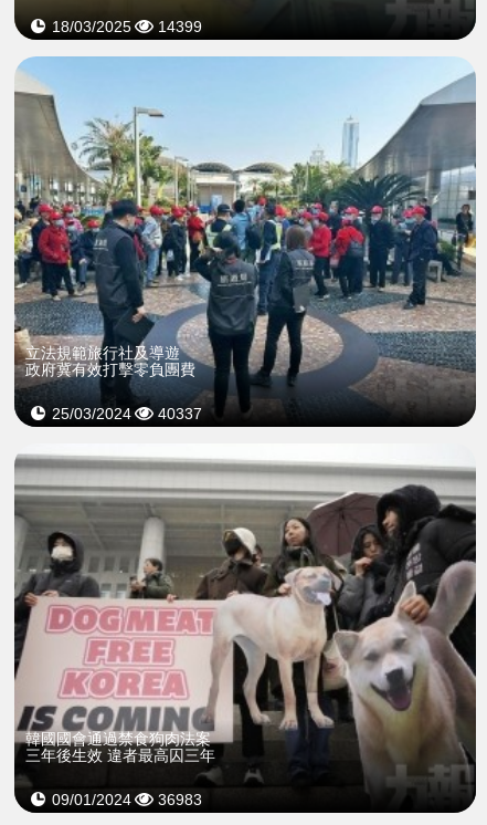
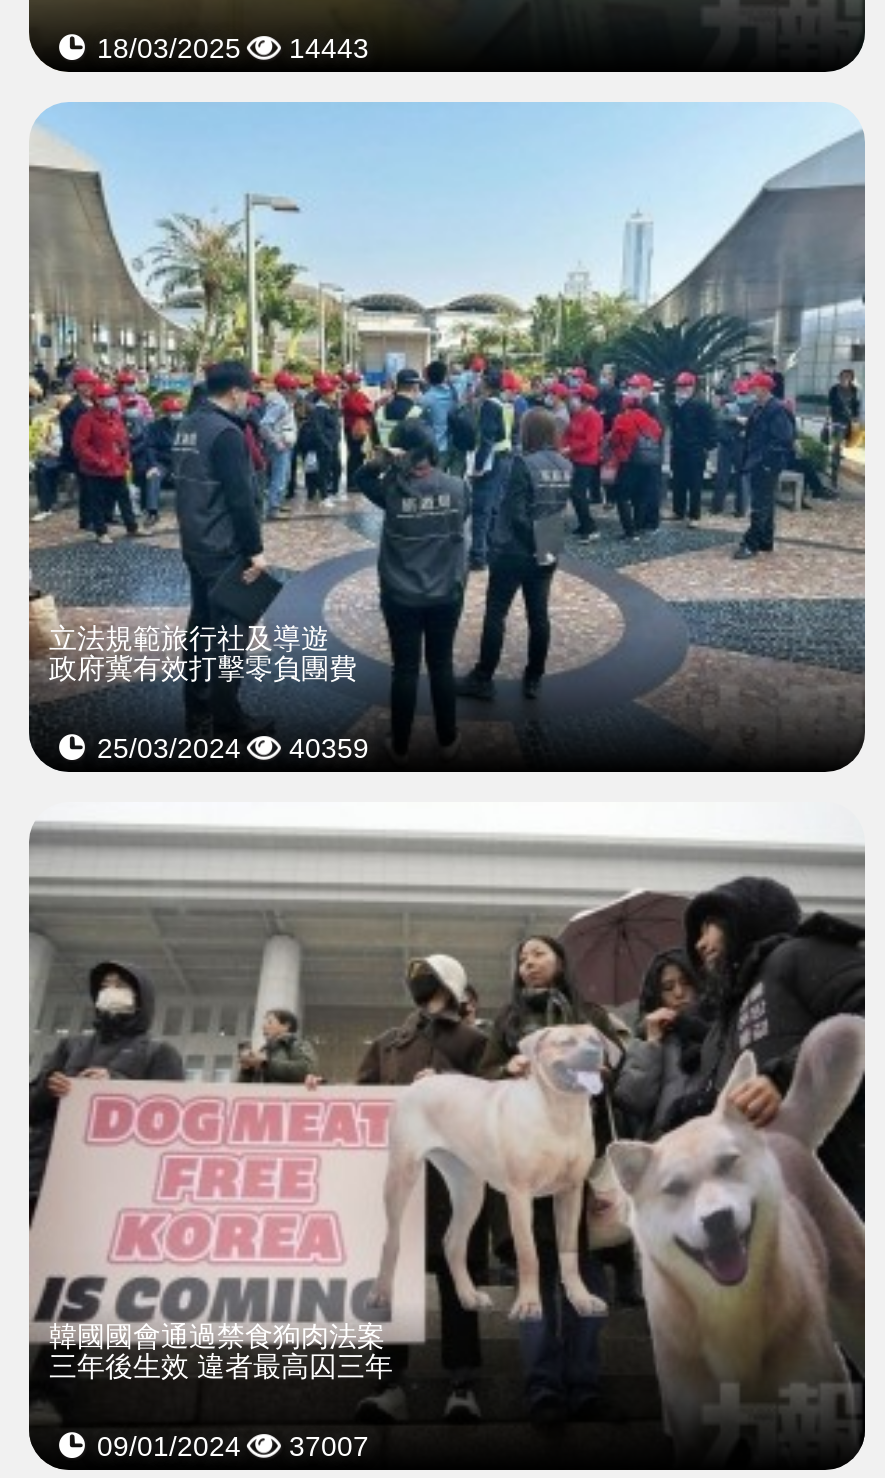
[52,18,202,36] 18/03/2025 14399 -> [97,33,369,65] 18/03/2025 14443
[52,404,202,422] 25/03/2024 40337 -> [97,731,369,763] 25/03/2024 40359
[52,791,202,809] 09/01/2024 36983 -> [97,1430,369,1462] 09/01/2024 37007

